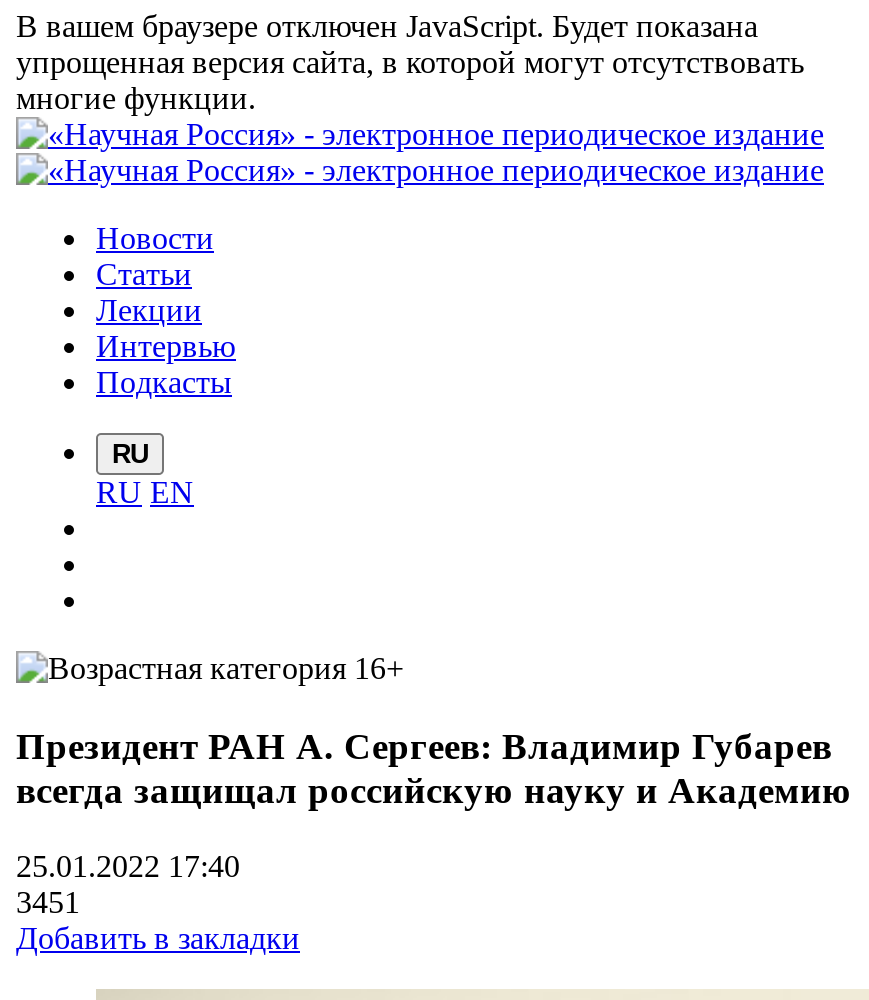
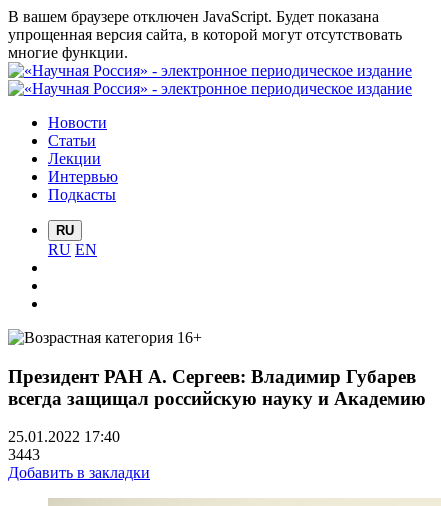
[16,886,80,920] 3451 -> [8,446,40,463] 3443

